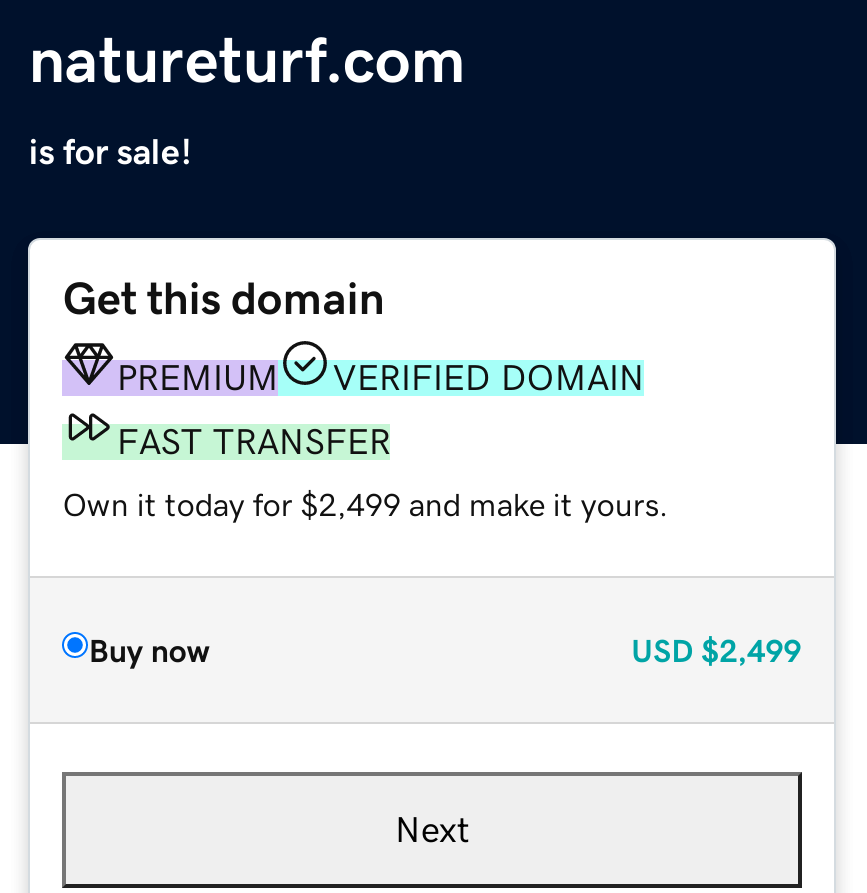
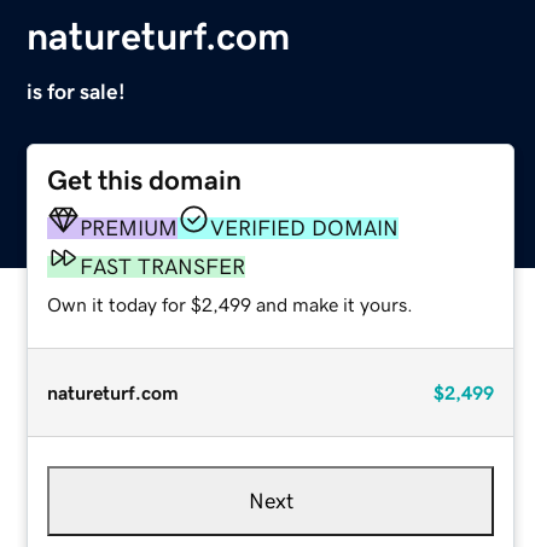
[89,633,801,665] Buy now | USD $2,499 -> [48,382,493,402] natureturf.com | $2,499

